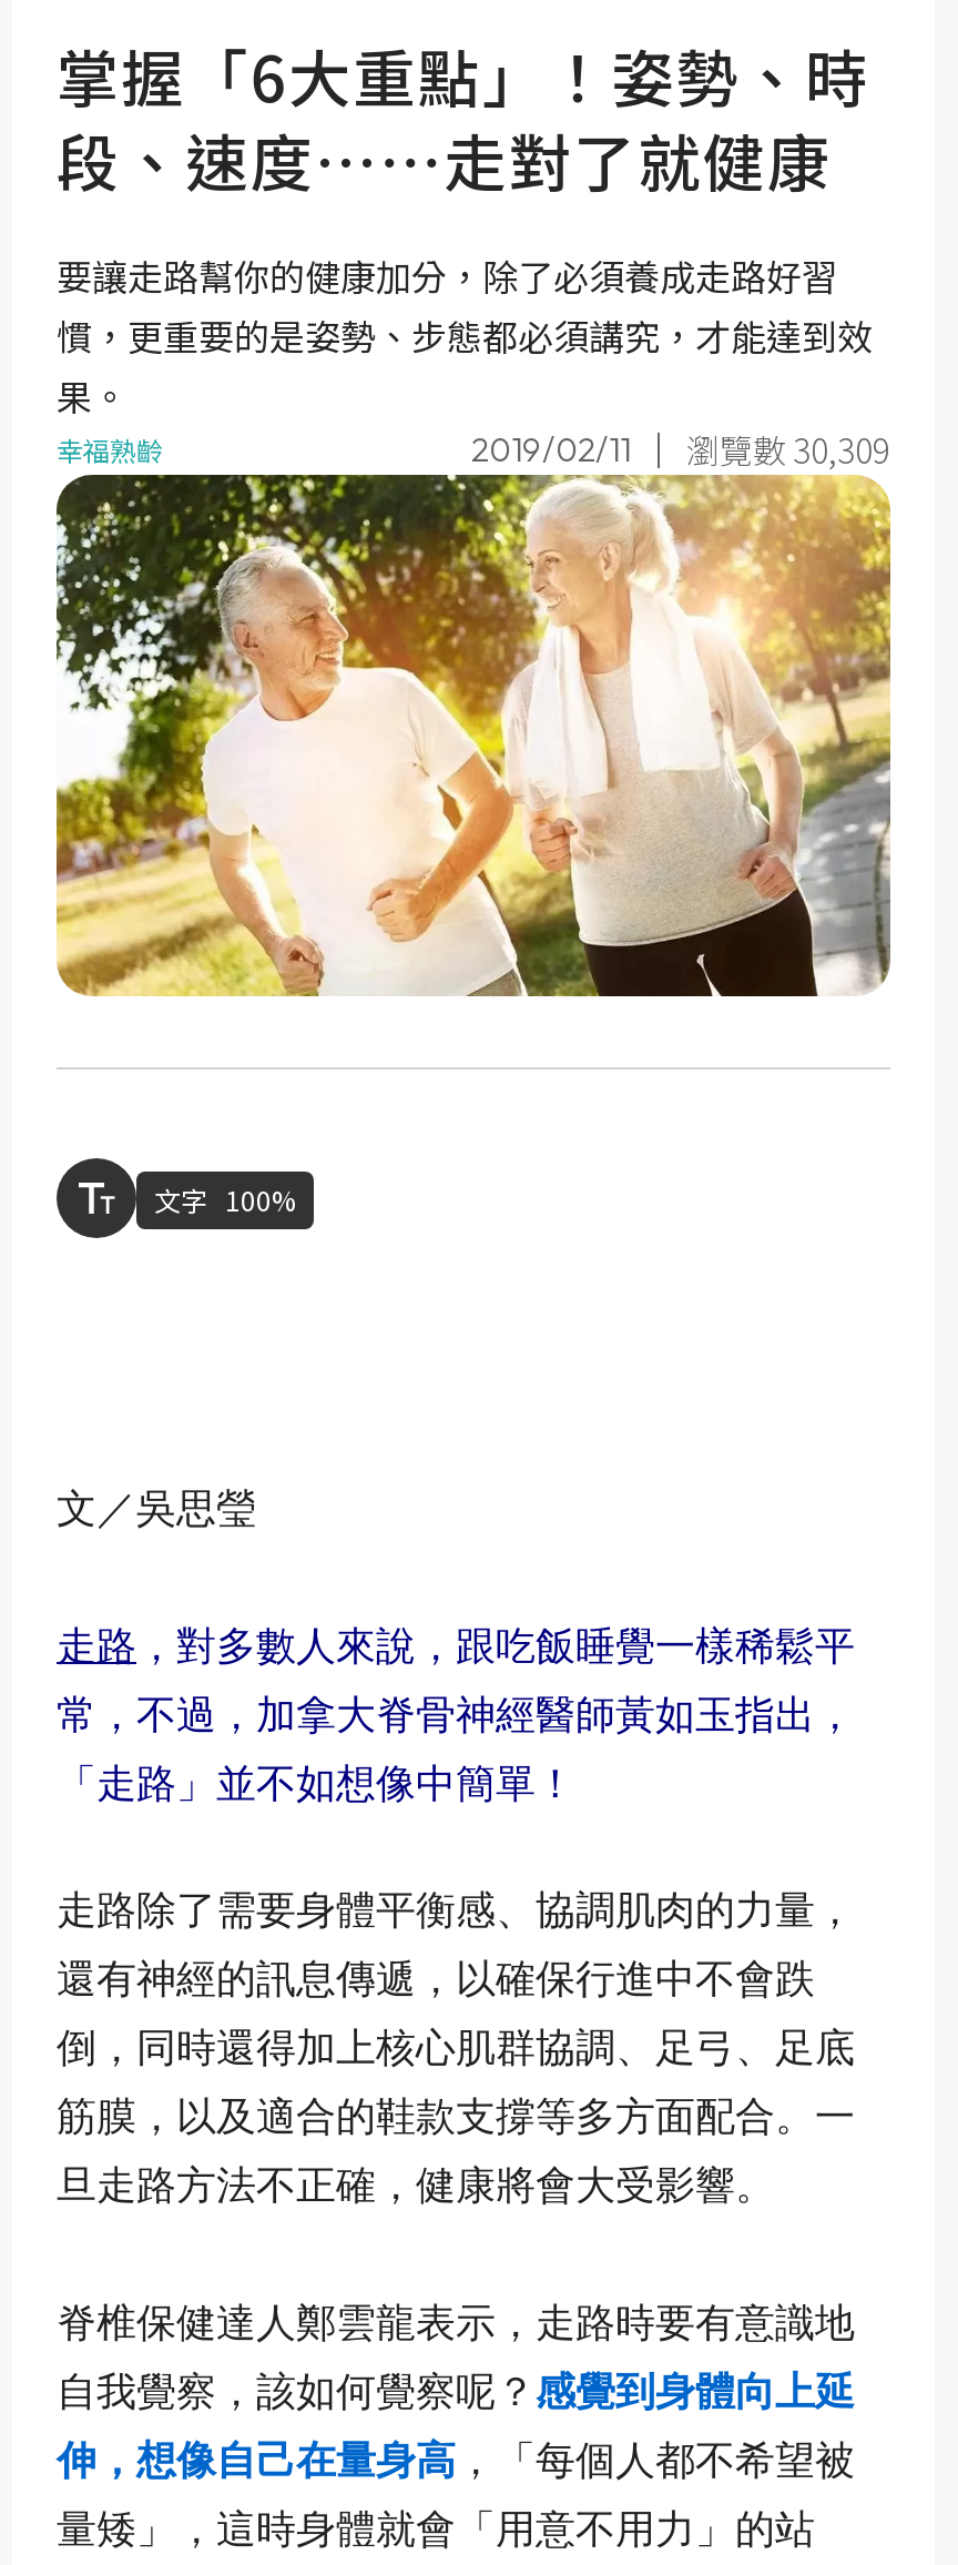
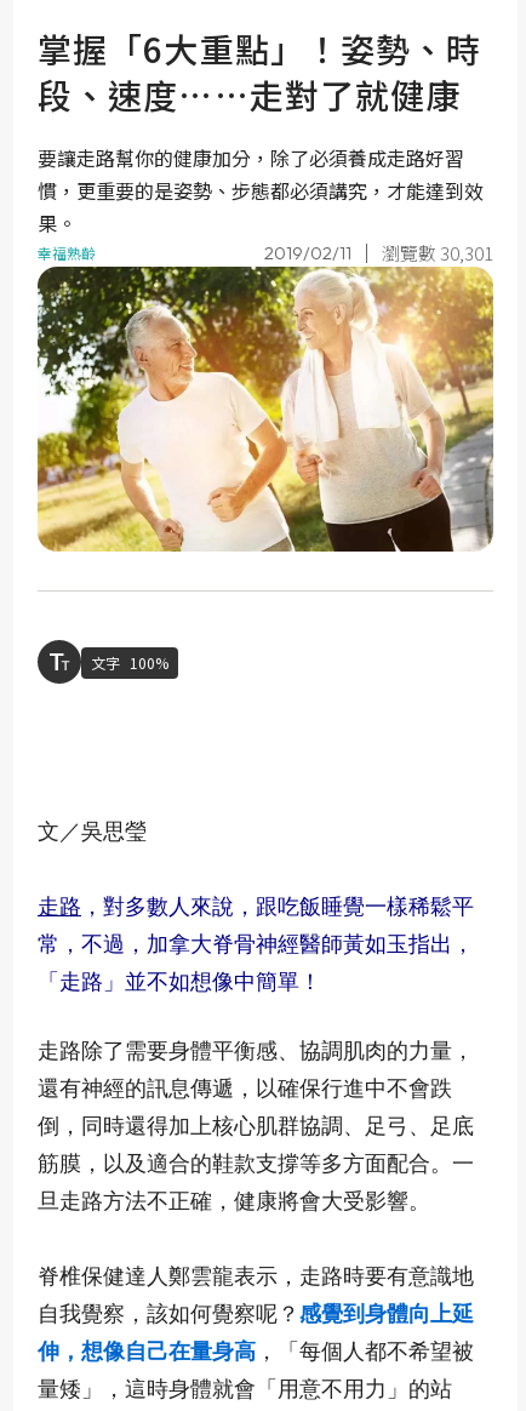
[471,426,890,473] 2019/02/11 瀏覽數 30,309 -> [264,240,493,265] 2019/02/11 瀏覽數 30,301

